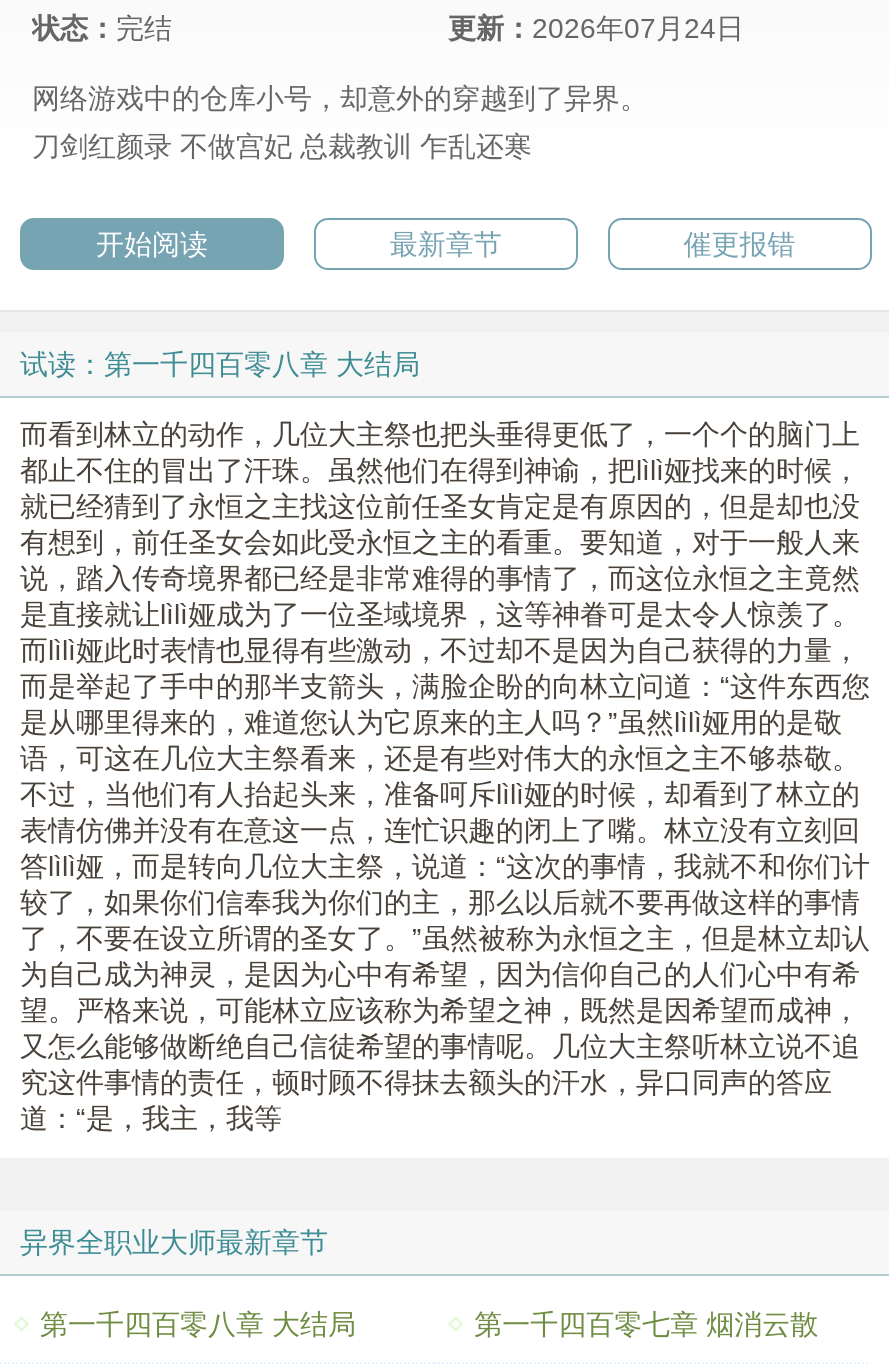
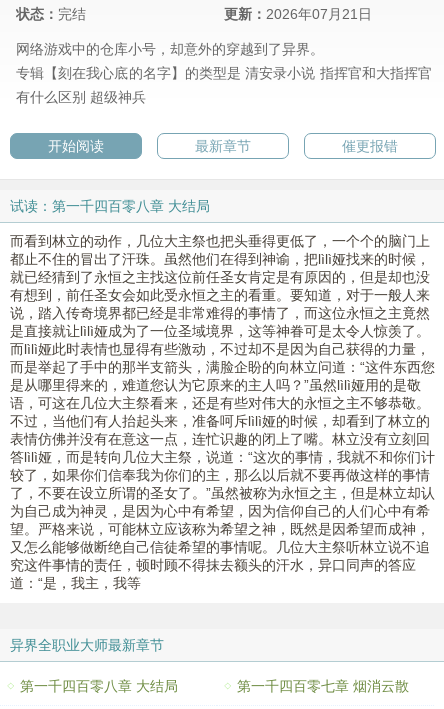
[448,13,744,45] 更新：2026年07月24日 -> [224,6,372,22] 更新：2026年07月21日
[32,131,532,163] 刀剑红颜录 不做宫妃 总裁教训 乍乱还寒 -> [16,65,432,105] 专辑【刻在我心底的名字】的类型是 清安录小说 指挥官和大指挥官 | 有什么区别 超级神兵

